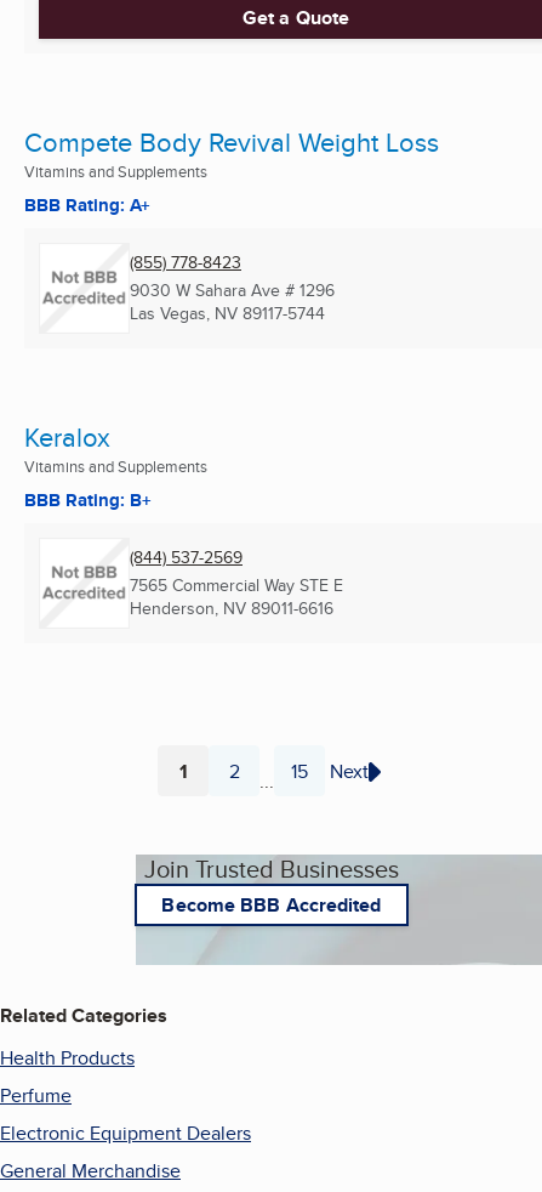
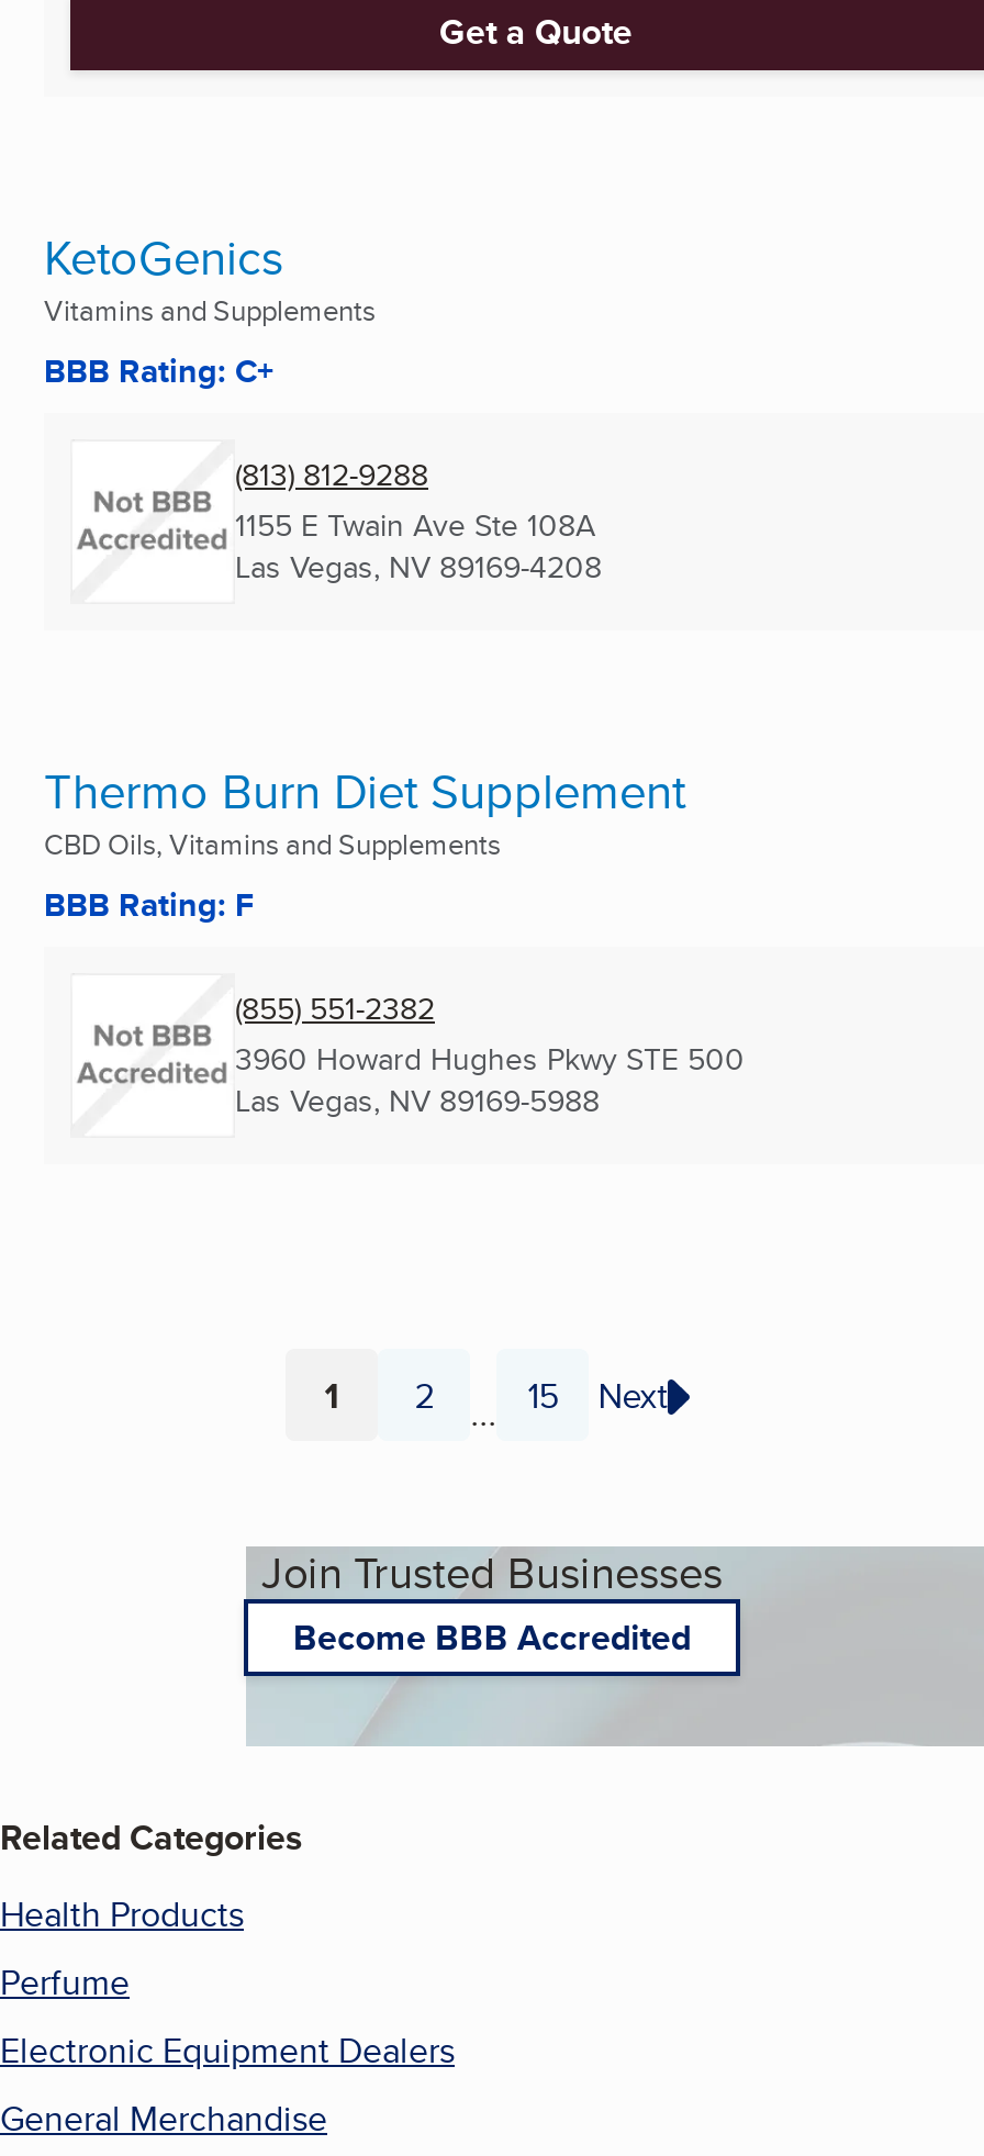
[24,123,439,162] Compete Body Revival Weight Loss -> [44,223,283,293] KetoGenics
[24,192,150,219] BBB Rating: A+ -> [44,348,275,396] BBB Rating: C+
[130,250,335,325] (855) 778-8423 | 9030 W Sahara Ave # 1296 | Las Vegas, NV 89117-5744 -> [235,453,602,588] (813) 812-9288 | 1155 E Twain Ave Ste 108A | Las Vegas, NV 89169-4208
[24,418,207,514] Keralox | Vitamins and Supplements | BBB Rating: B+ -> [44,756,685,930] Thermo Burn Diet Supplement | CBD Oils, Vitamins and Supplements | BBB Rating: F
[130,545,343,620] (844) 537-2569 | 7565 Commercial Way STE E | Henderson, NV 89011-6616 -> [235,986,745,1122] (855) 551-2382 | 3960 Howard Hughes Pkwy STE 500 | Las Vegas, NV 89169-5988

